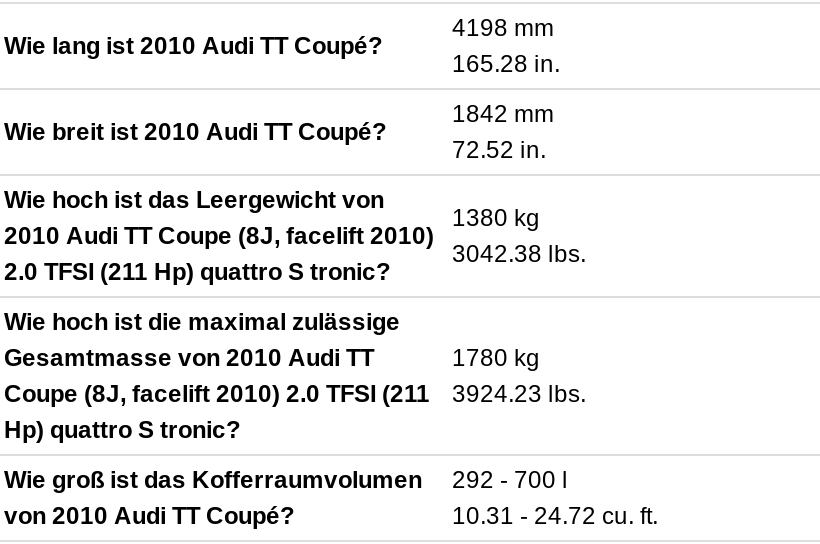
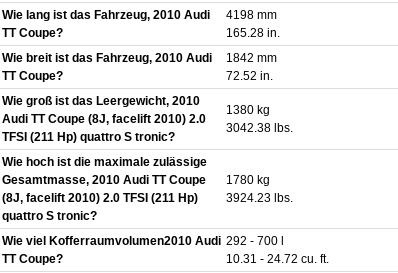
[4,31,382,59] Wie lang ist 2010 Audi TT Coupé? -> [2,7,210,39] Wie lang ist das Fahrzeug, 2010 Audi | TT Coupe?
[4,117,386,145] Wie breit ist 2010 Audi TT Coupé? -> [2,50,212,82] Wie breit ist das Fahrzeug, 2010 Audi | TT Coupe?
[4,185,434,285] Wie hoch ist das Leergewicht von | 2010 Audi TT Coupe (8J, facelift 2010) | 2.0 TFSI (211 Hp) quattro S tronic? -> [2,93,206,143] Wie groß ist das Leergewicht, 2010 | Audi TT Coupe (8J, facelift 2010) 2.0 | TFSI (211 Hp) quattro S tronic?
[4,307,430,443] Wie hoch ist die maximal zulässige | Gesamtmasse von 2010 Audi TT | Coupe (8J, facelift 2010) 2.0 TFSI (211 | Hp) quattro S tronic? -> [2,154,207,222] Wie hoch ist die maximale zulässige | Gesamtmasse, 2010 Audi TT Coupe | (8J, facelift 2010) 2.0 TFSI (211 Hp) | quattro S tronic?
[4,465,422,529] Wie groß ist das Kofferraumvolumen | von 2010 Audi TT Coupé? -> [2,233,221,265] Wie viel Kofferraumvolumen2010 Audi | TT Coupe?

